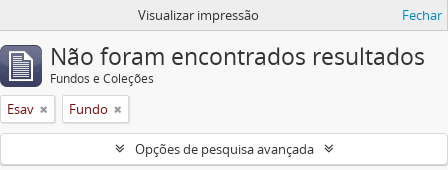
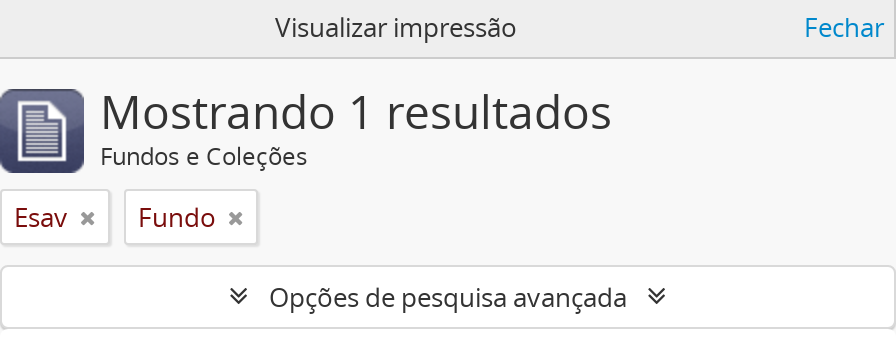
[50,41,425,72] Não foram encontrados resultados -> [100,81,612,143] Mostrando 1 resultados

